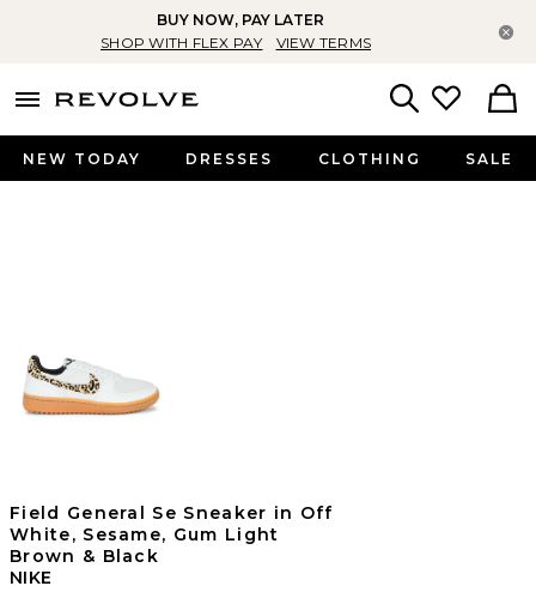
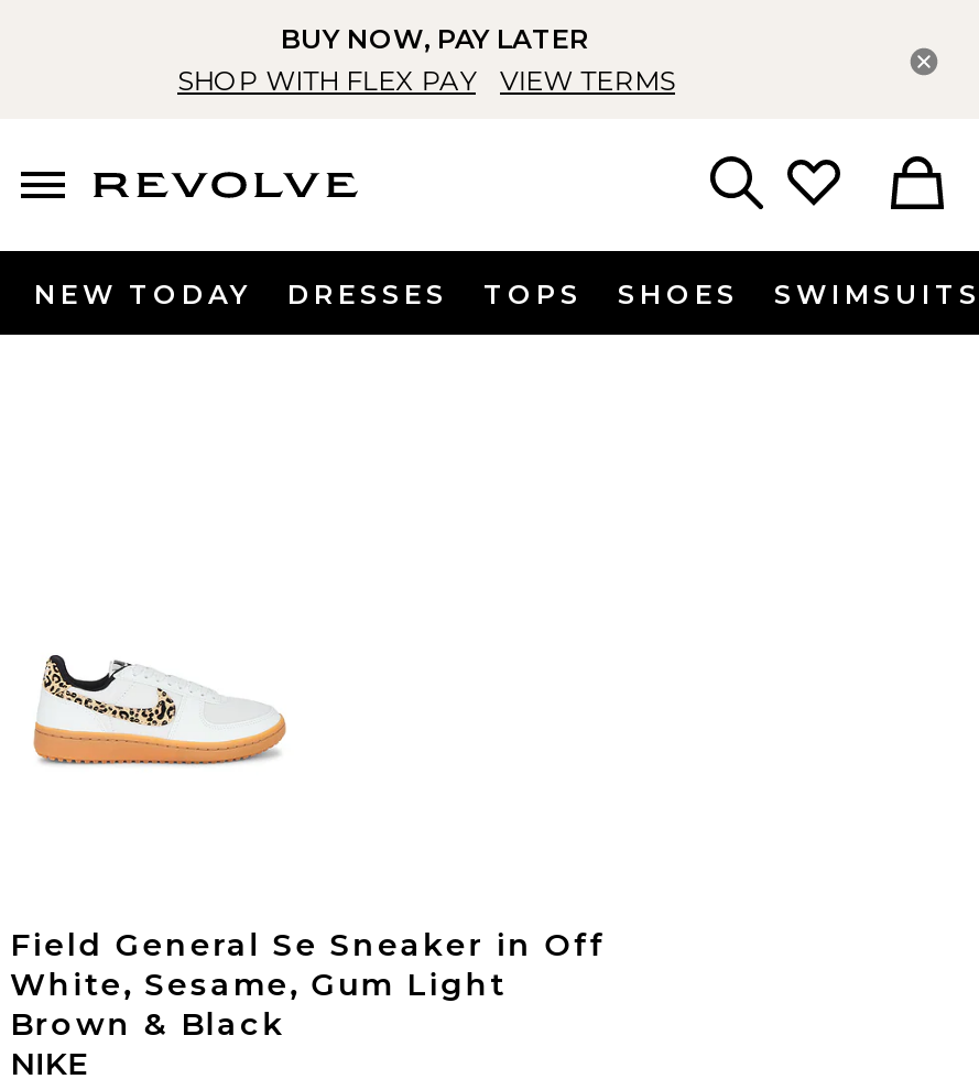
[318,150,513,168] CLOTHING | SALE -> [483,277,979,310] TOPS | SHOES | SWIMSUITS

